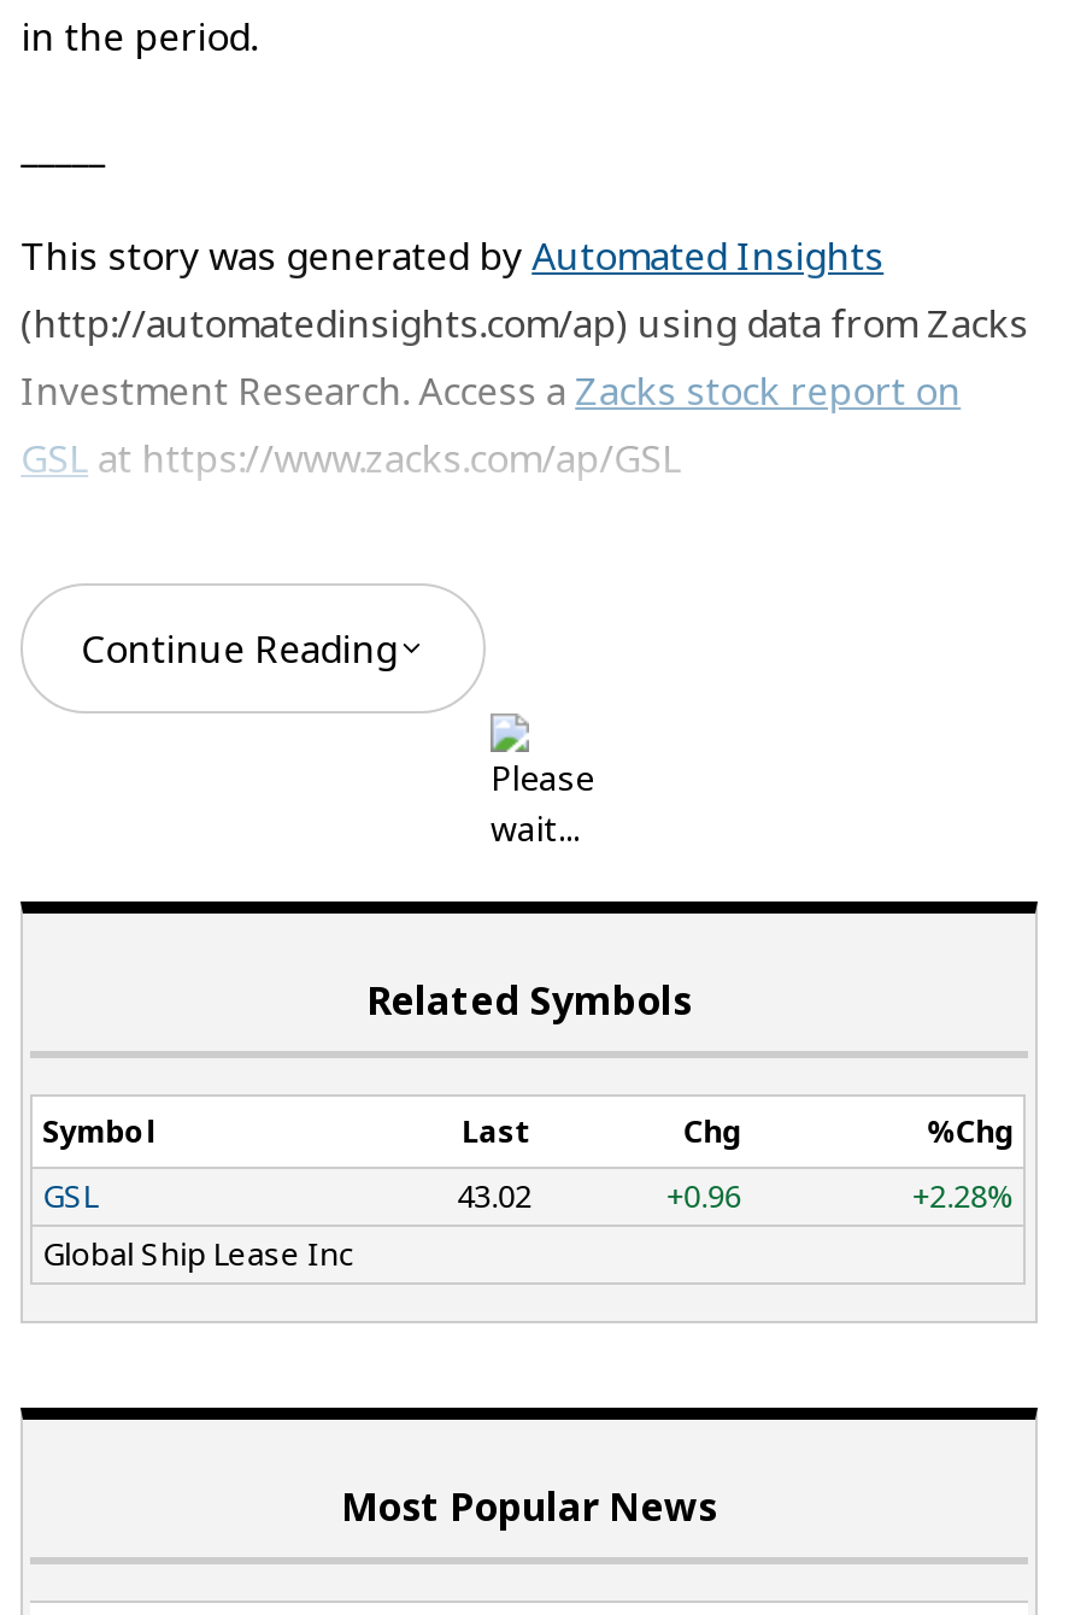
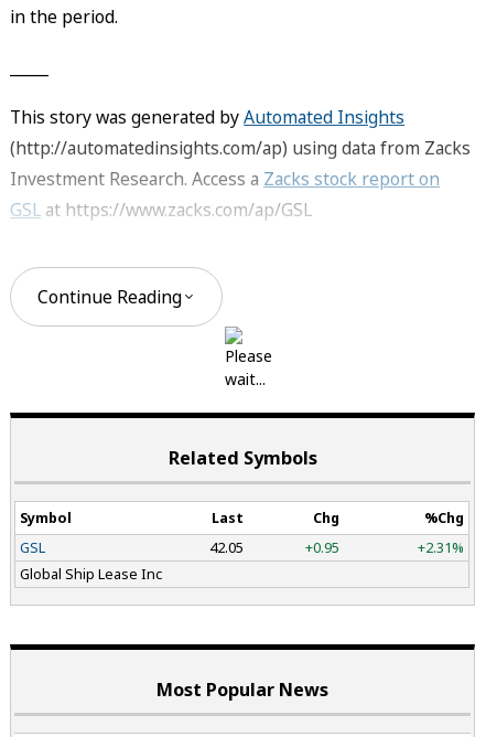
[457,1173,532,1216] 43.02 -> [209,537,244,557] 42.05
[667,1173,741,1216] +0.96 -> [305,537,340,557] +0.95
[913,1173,1014,1216] +2.28% -> [418,537,464,557] +2.31%

